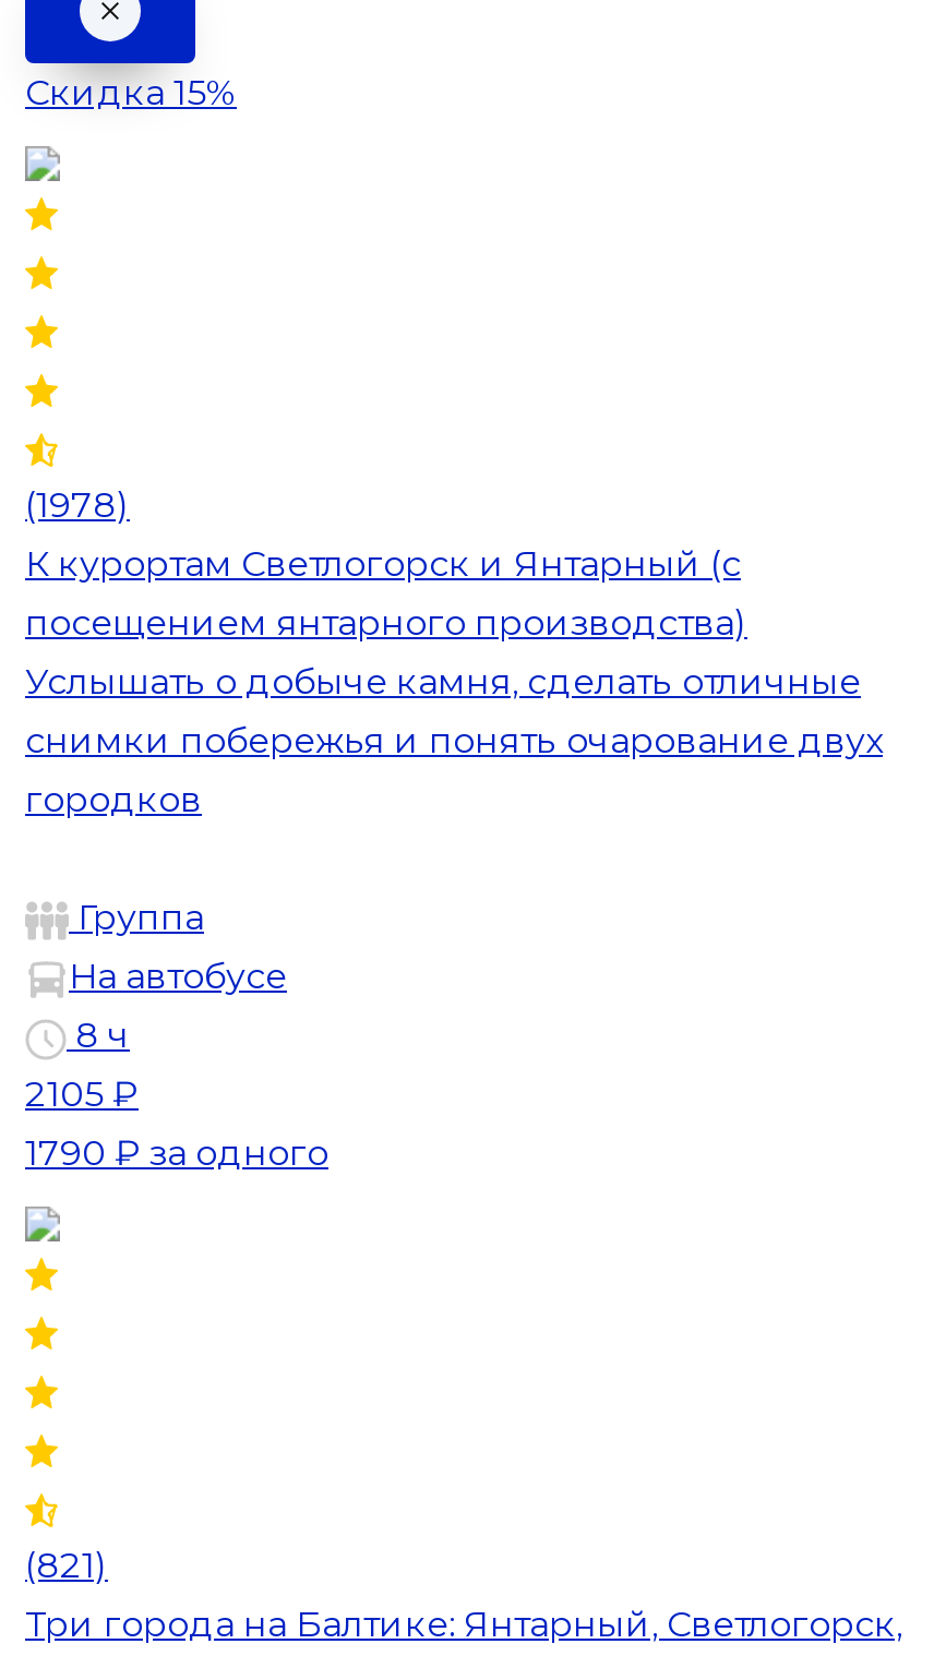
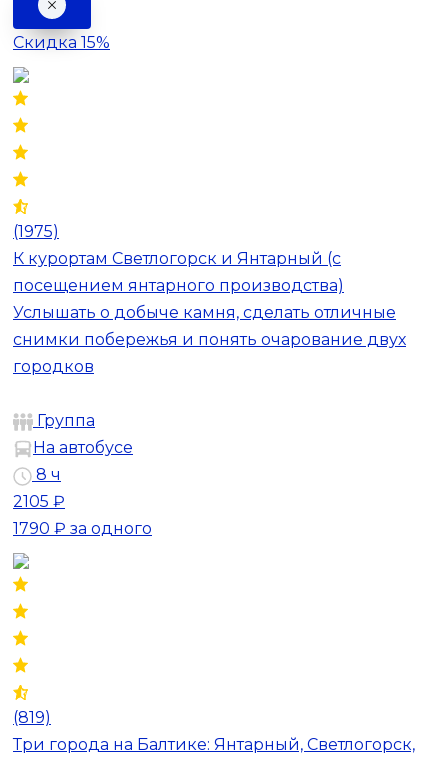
[25,485,130,526] (1978) -> [13,222,59,241] (1975)
[25,1546,108,1587] (821) -> [13,708,51,727] (819)

